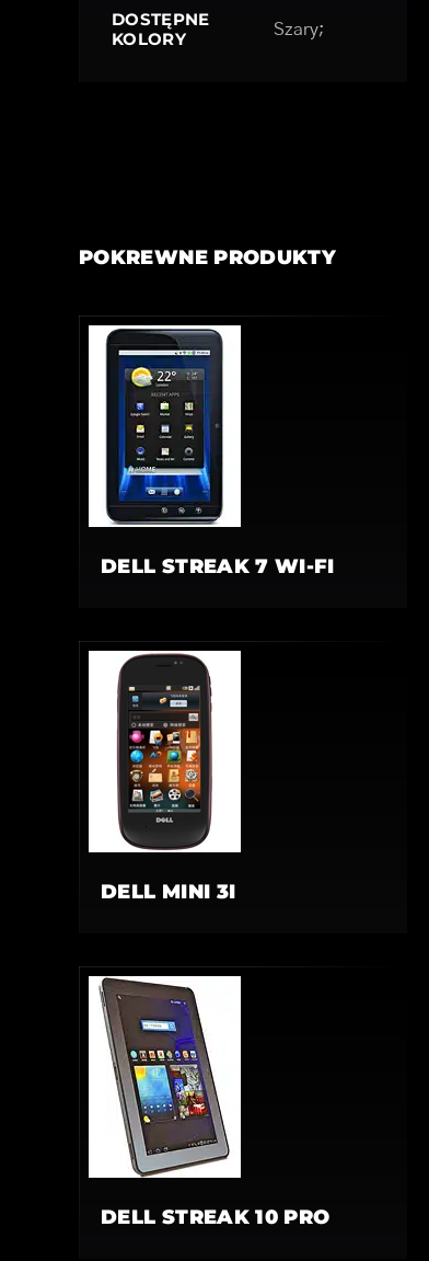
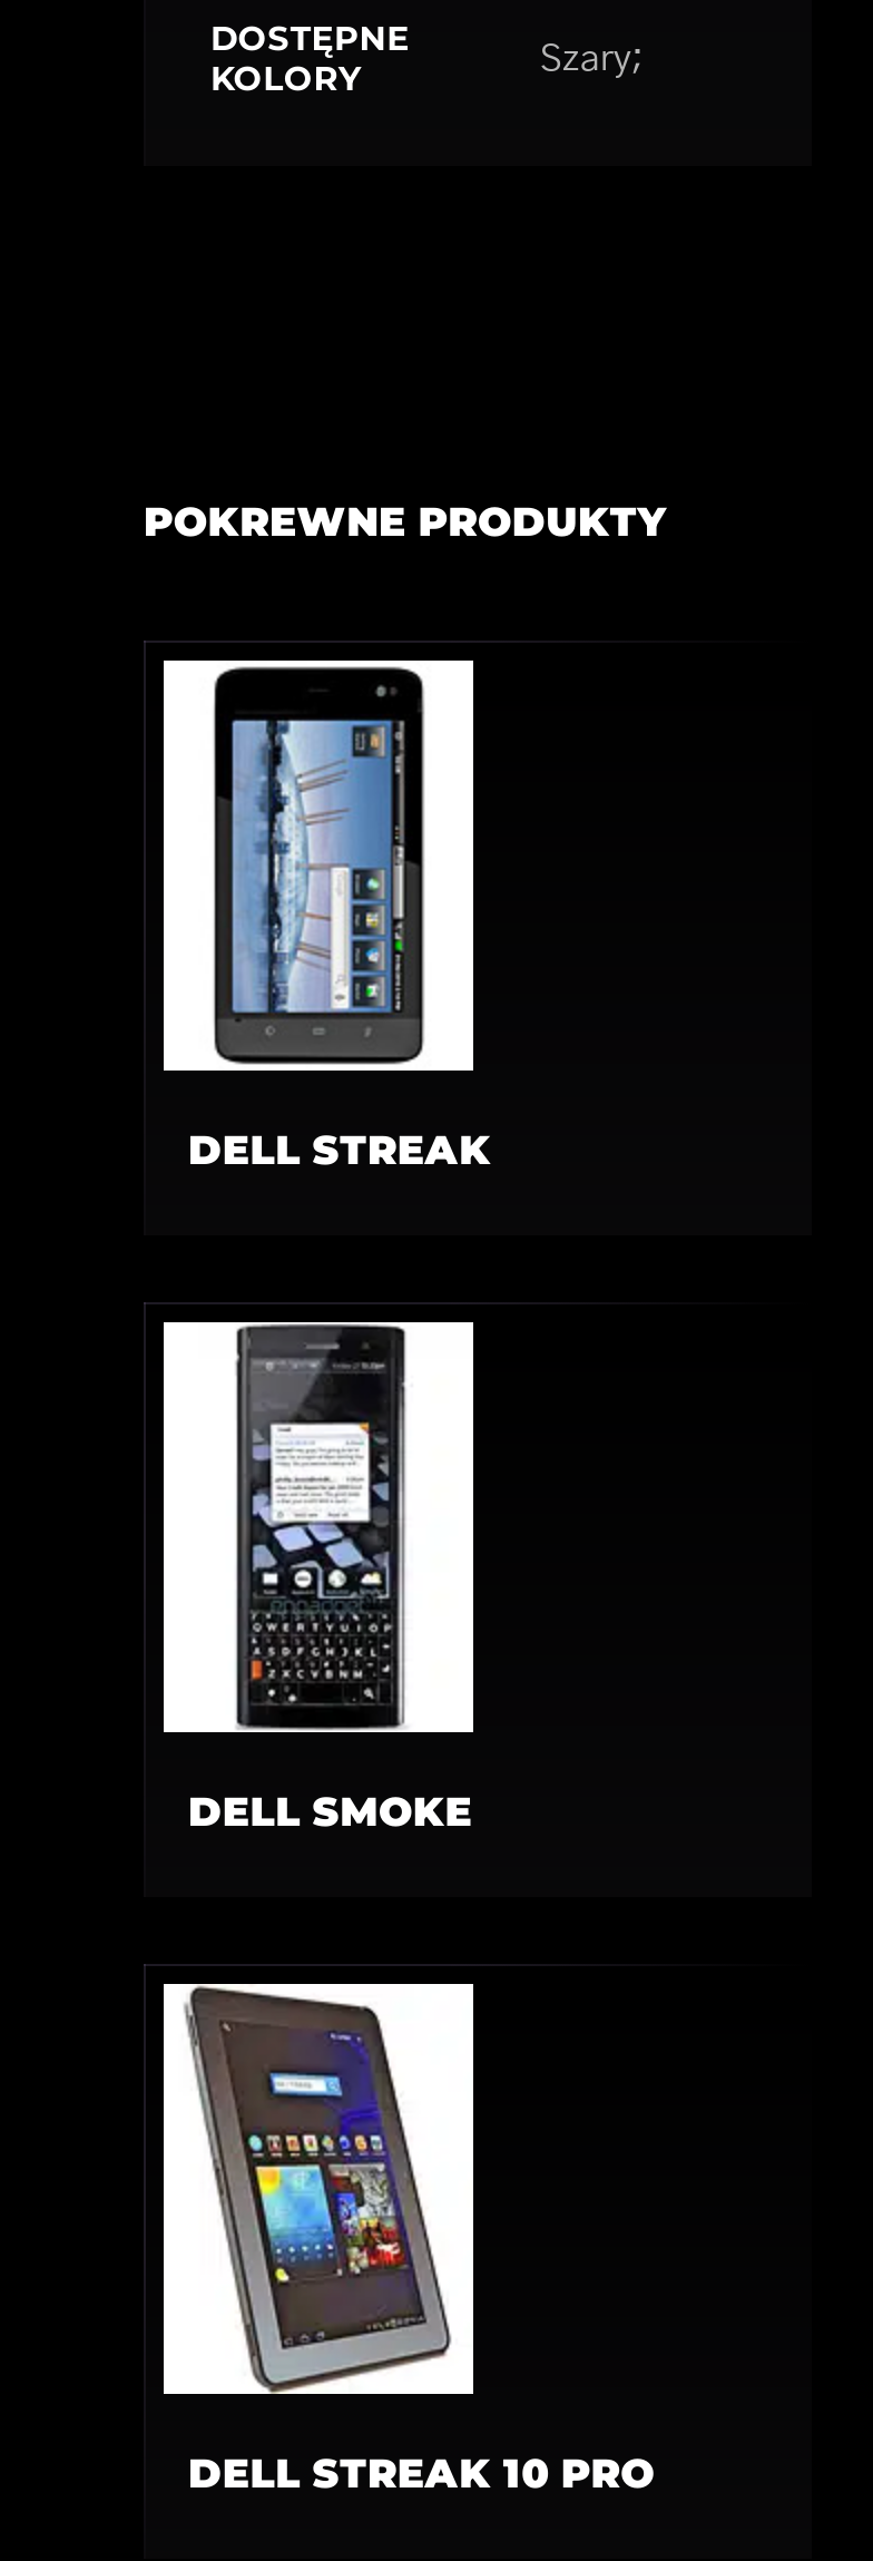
[101,329,335,578] [image] | DELL STREAK 7 WI-FI -> [188,667,491,1175] [image] | DELL STREAK
[101,651,236,904] [image] | DELL MINI 3I -> [188,1322,472,1836] [image] | DELL SMOKE

